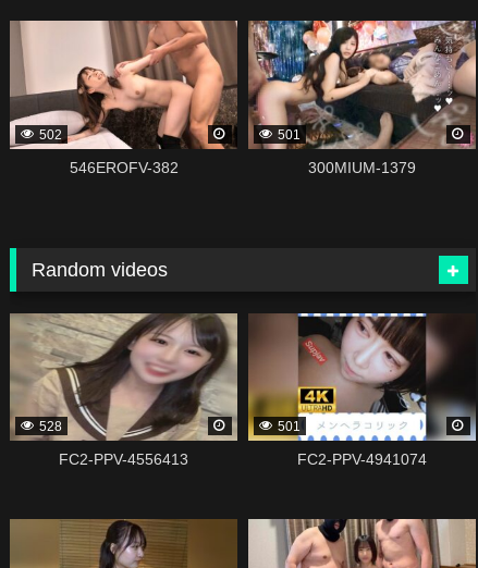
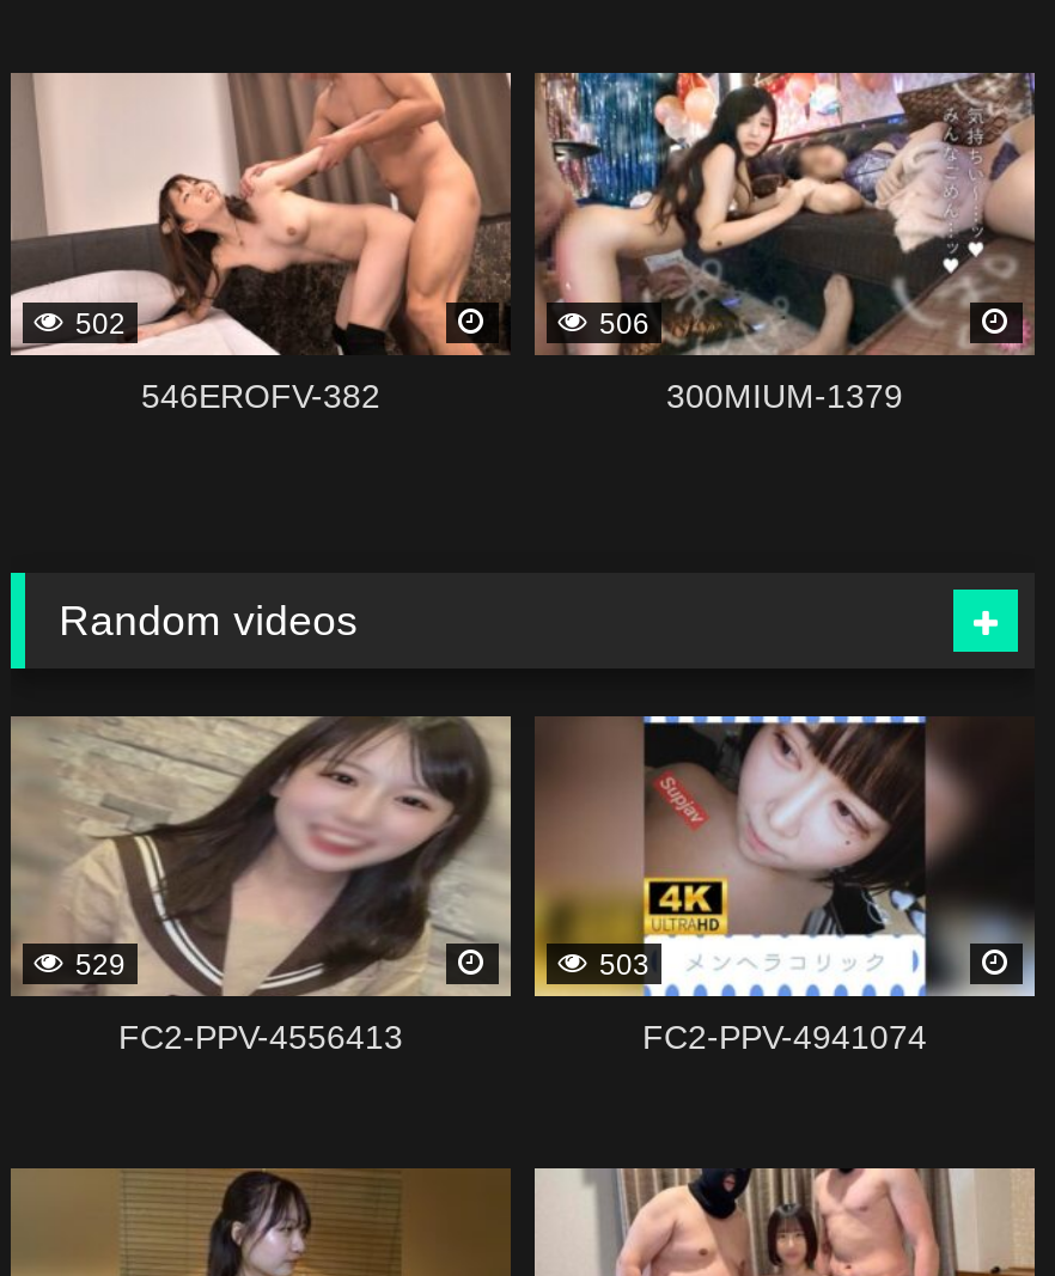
[274,127,301,142] 501 -> [592,306,650,340] 506
[36,419,62,434] 528 -> [68,948,126,982] 529
[274,419,301,434] 501 -> [592,948,650,982] 503

